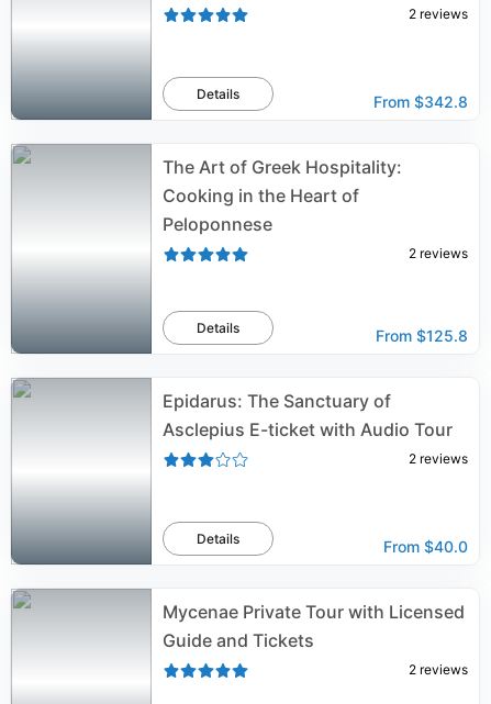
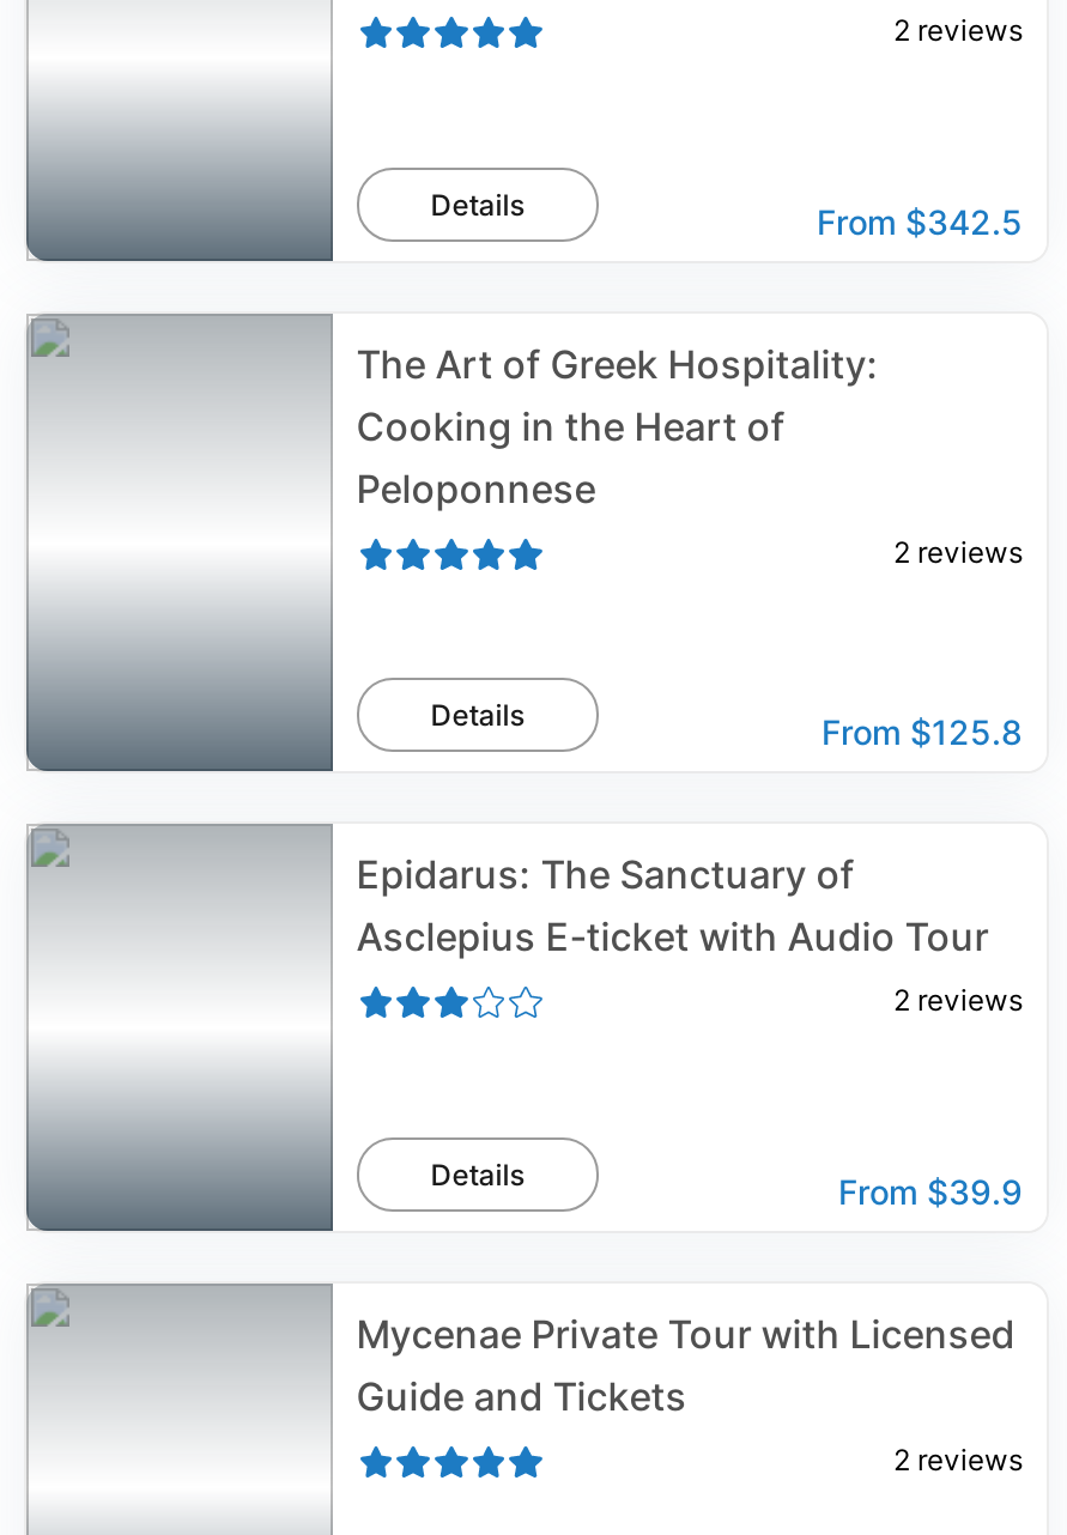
[373,92,468,111] From $342.8 -> [817,201,1023,242] From $342.5
[383,537,468,556] From $40.0 -> [838,1171,1023,1212] From $39.9

